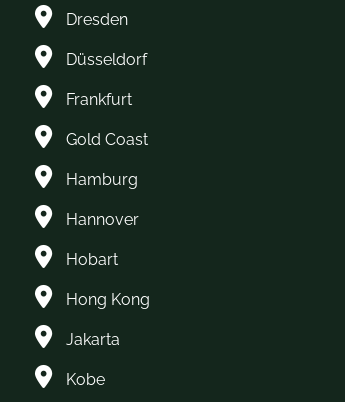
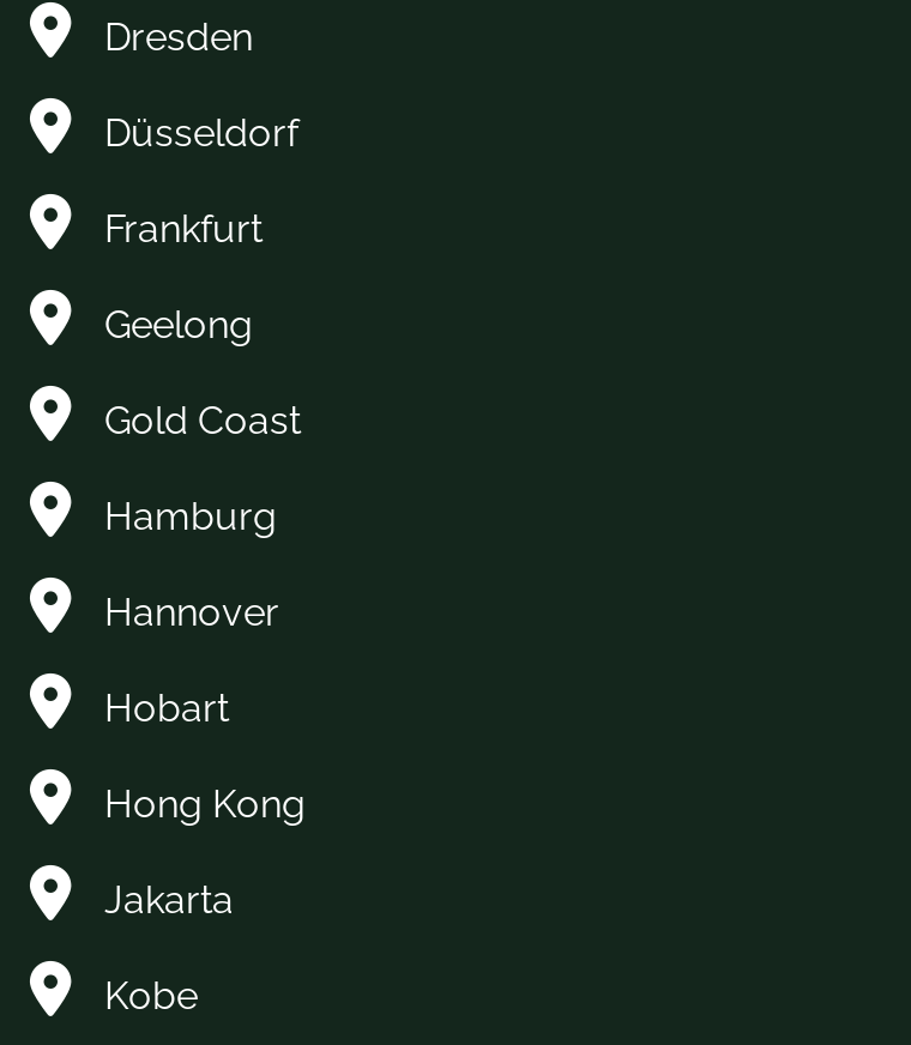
none -> [104,303,253,348] Geelong

